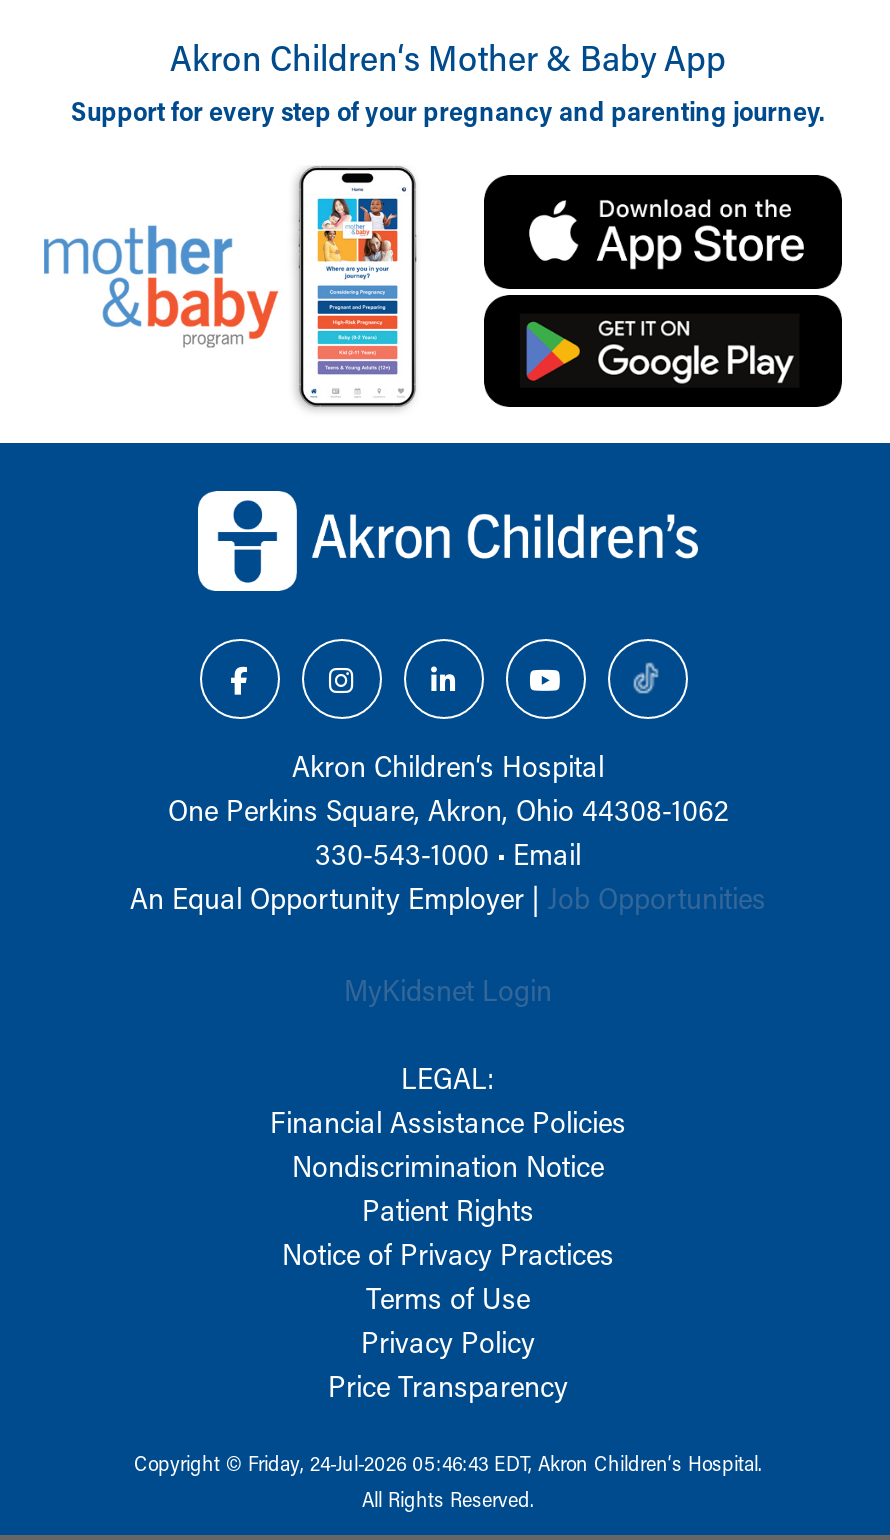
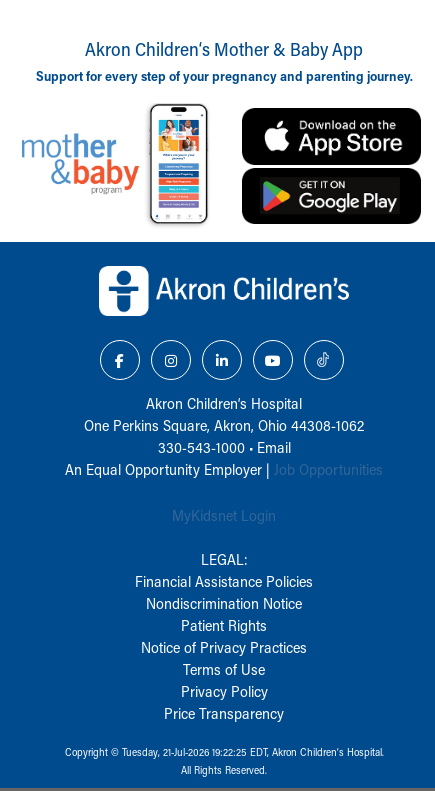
[134,1448,762,1476] Copyright © Friday, 24-Jul-2026 05:46:43 EDT, Akron Children‘s Hospital. -> [64,745,383,759] Copyright © Tuesday, 21-Jul-2026 19:22:25 EDT, Akron Children‘s Hospital.

